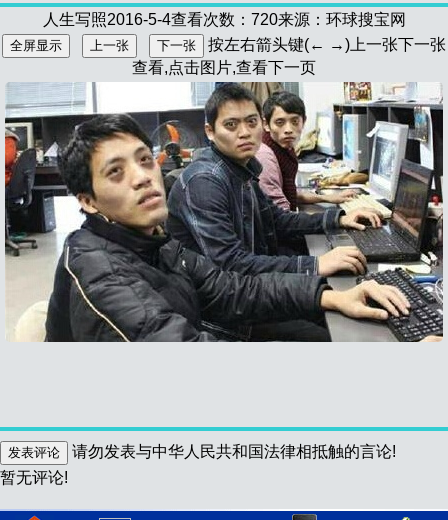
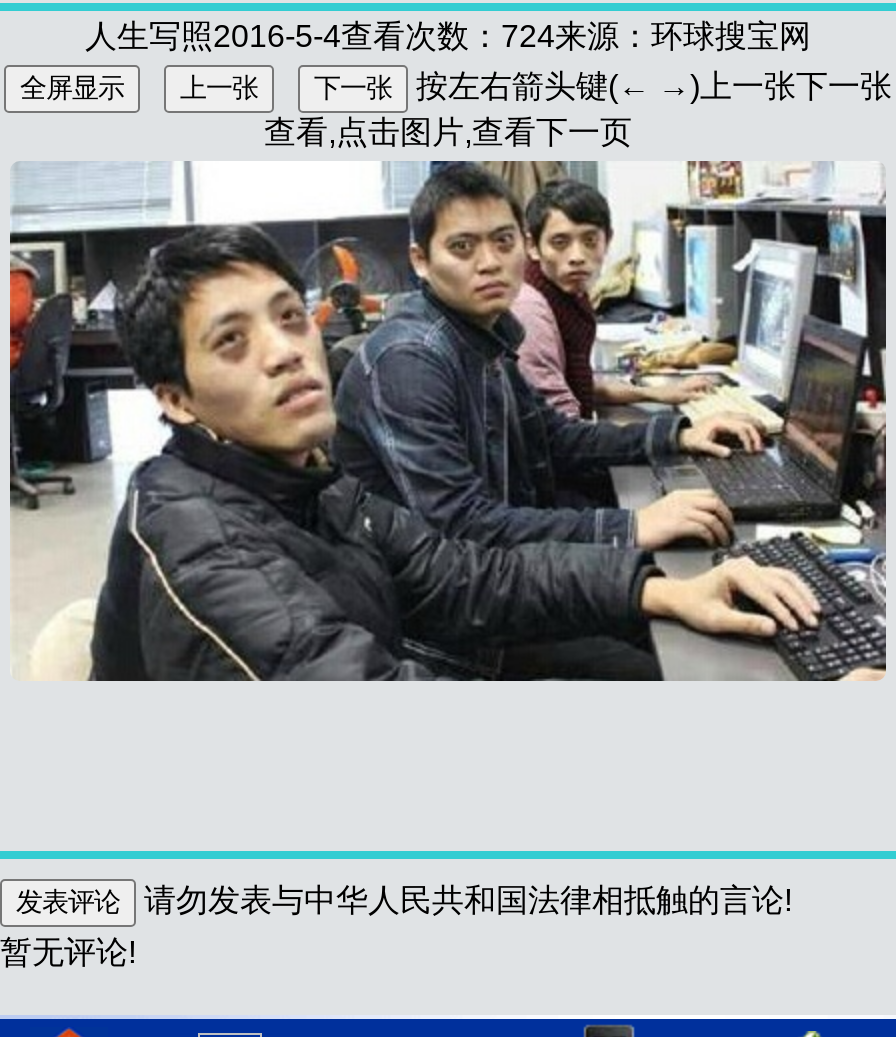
[42,11,405,28] 人生写照2016-5-4查看次数：720来源：环球搜宝网 -> [85,19,811,53] 人生写照2016-5-4查看次数：724来源：环球搜宝网

